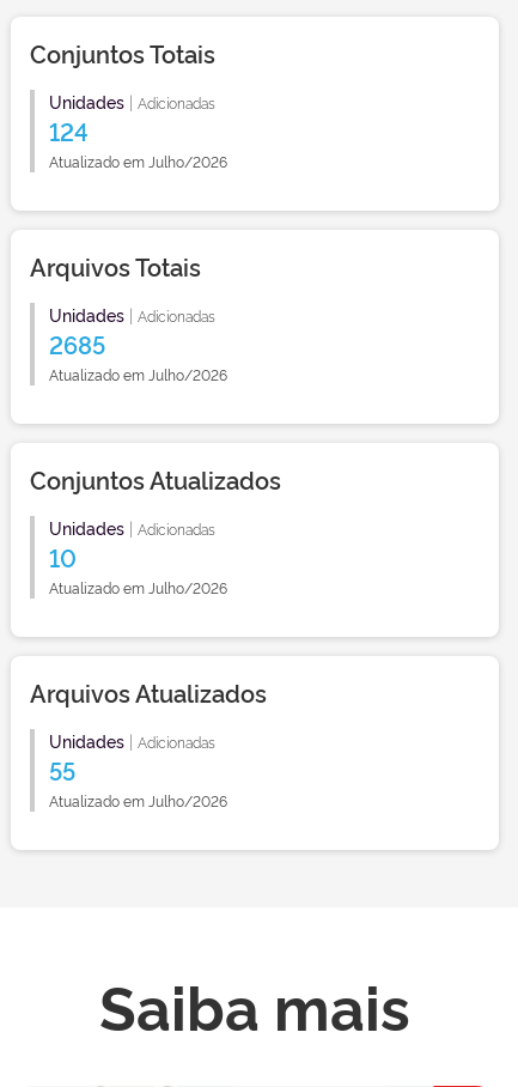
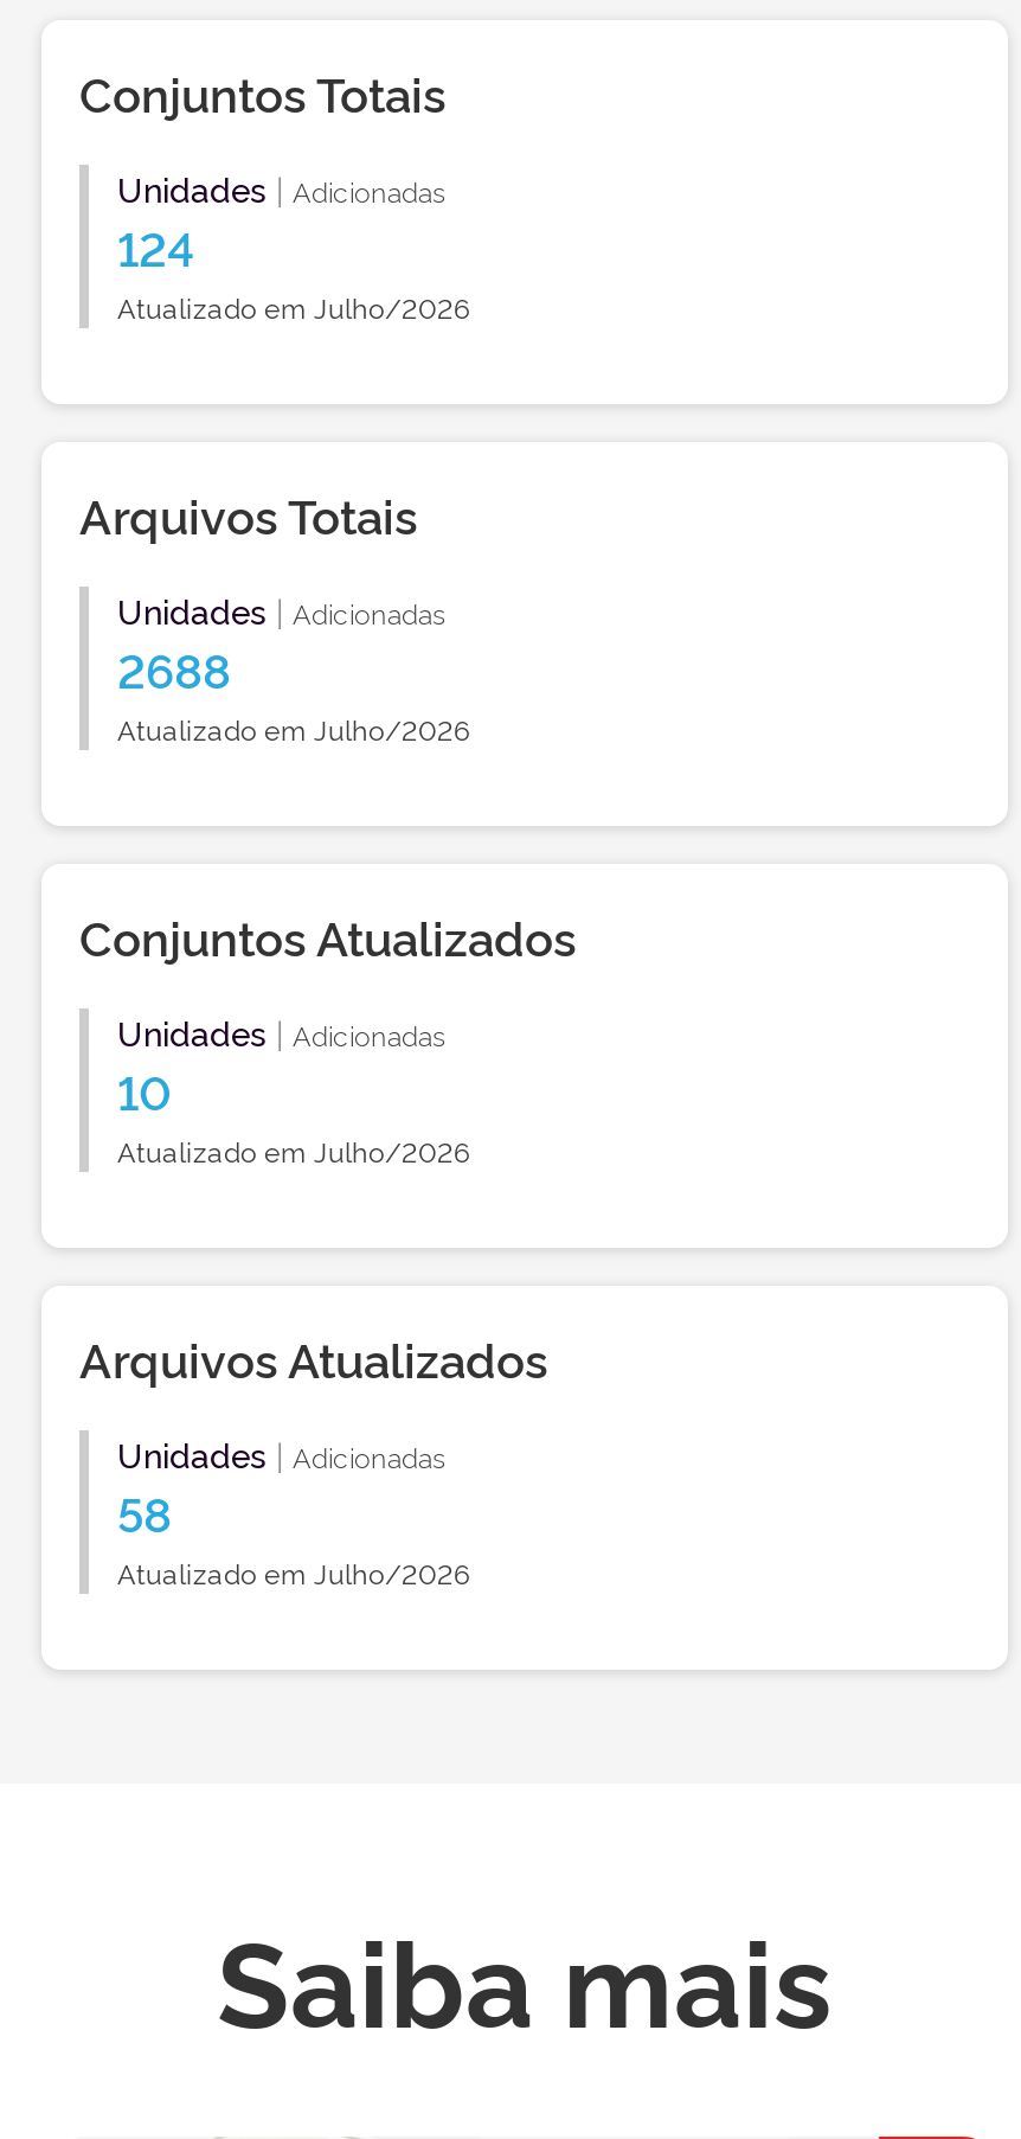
[49,326,105,360] 2685 -> [117,633,231,699] 2688
[49,752,75,786] 55 -> [117,1477,172,1543] 58

